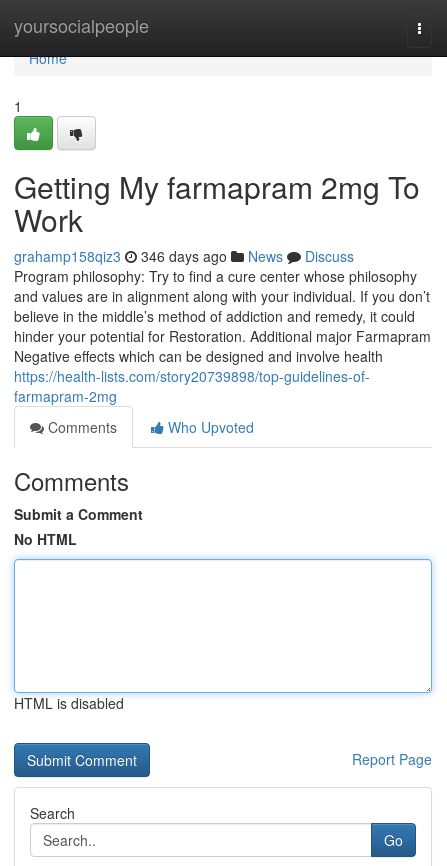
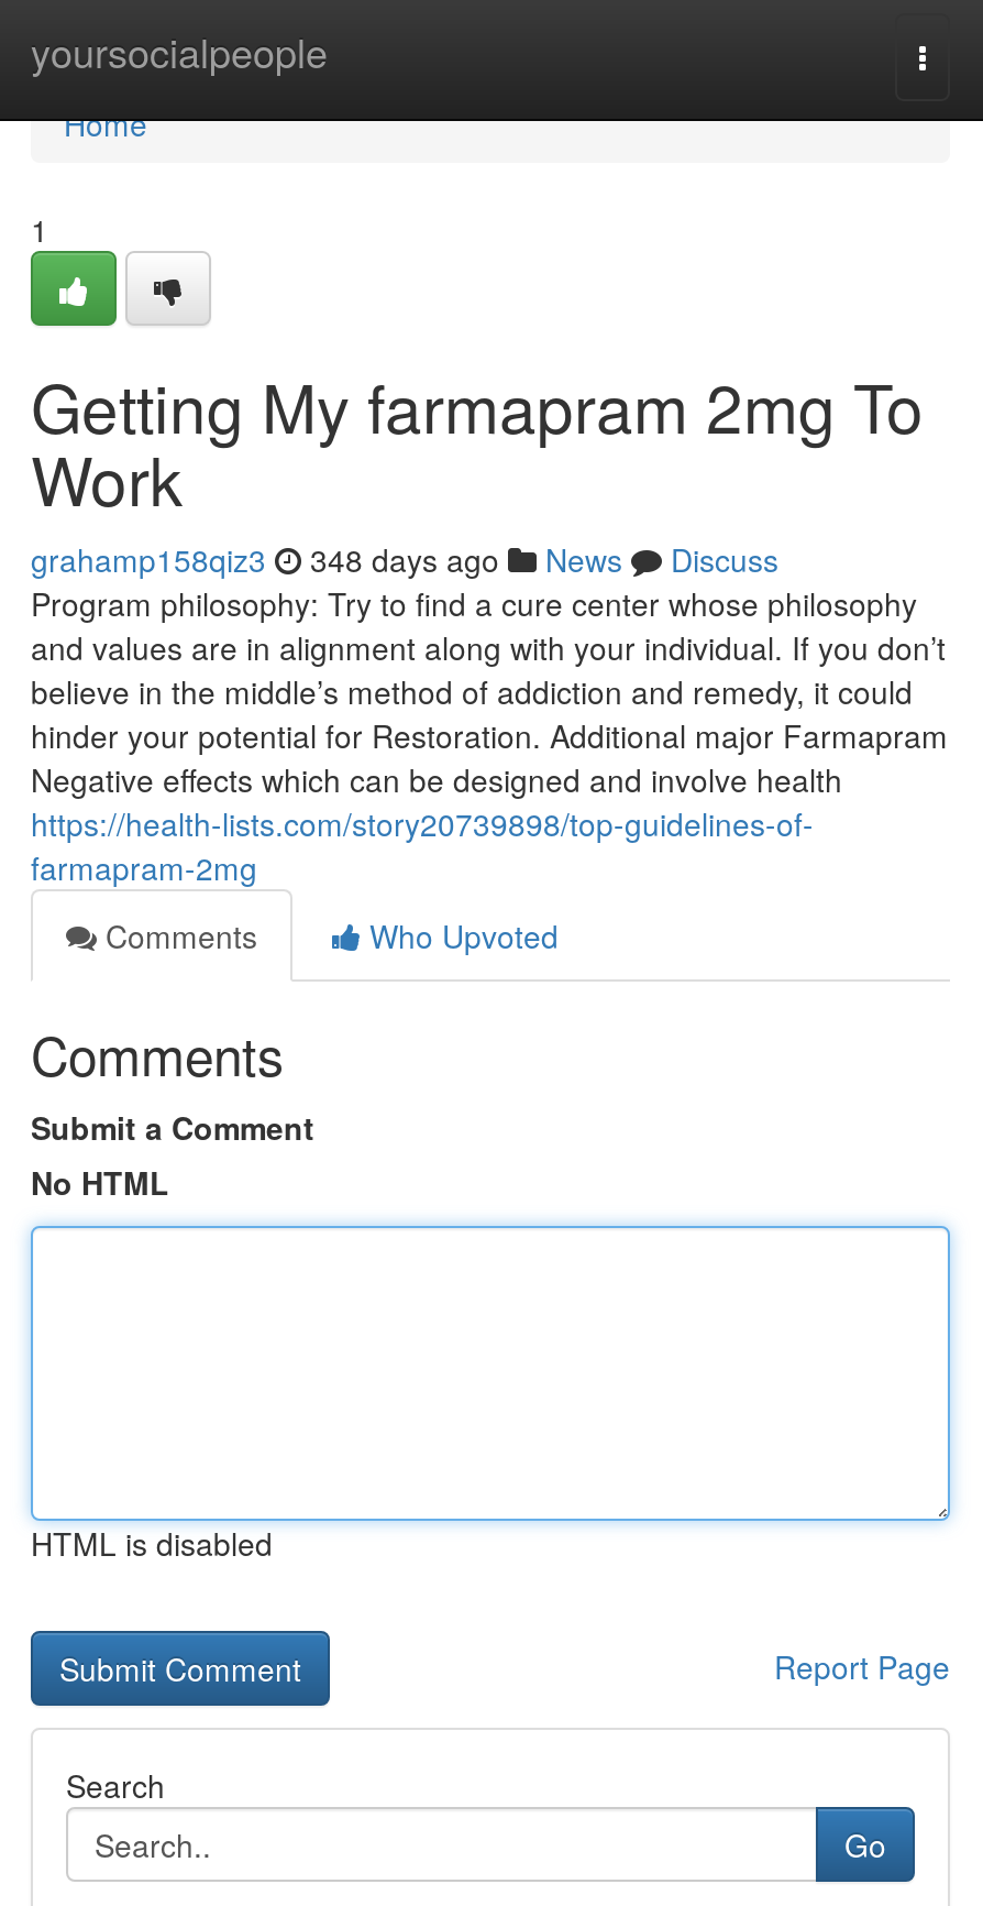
[14,246,354,266] grahamp158qiz3 346 days ago News Discuss -> [31,537,778,581] grahamp158qiz3 348 days ago News Discuss

